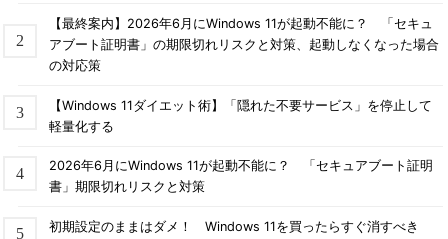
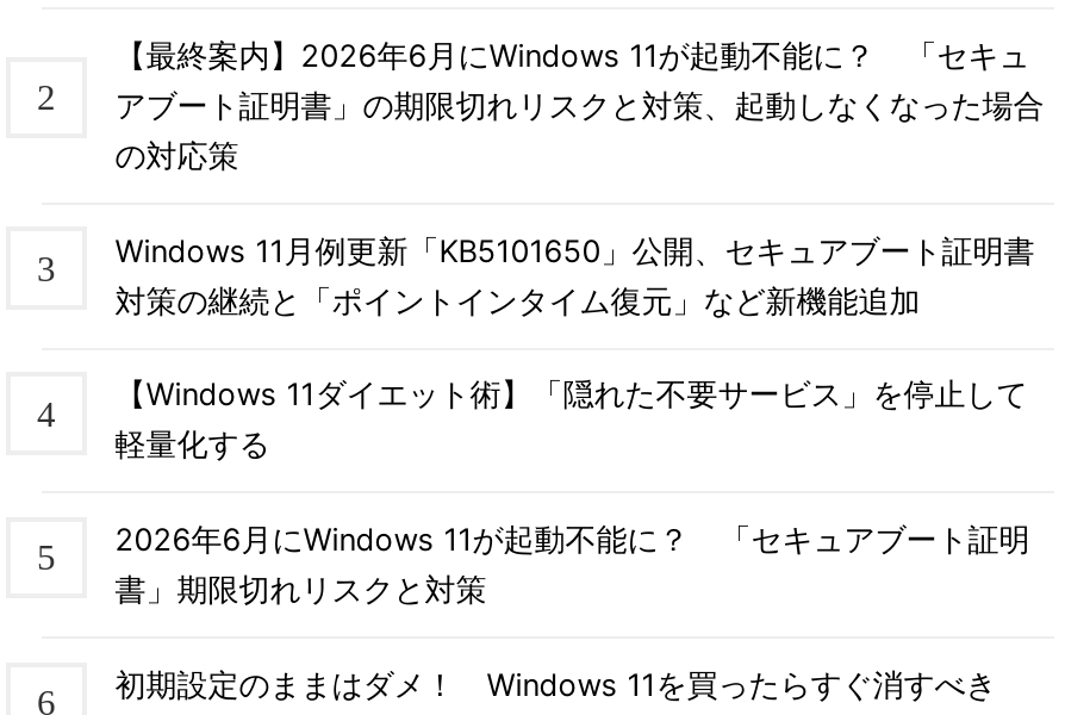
none -> [115,233,1035,318] Windows 11月例更新「KB5101650」公開、セキュアブート証明書 | 対策の継続と「ポイントインタイム復元」など新機能追加

